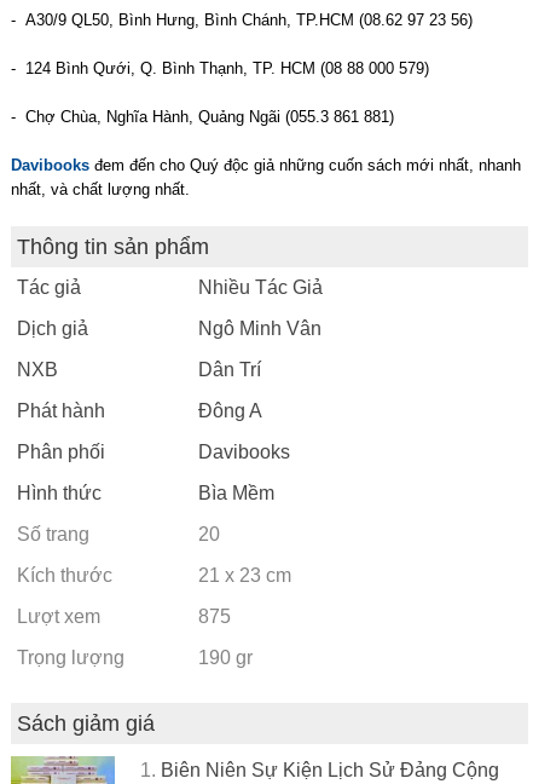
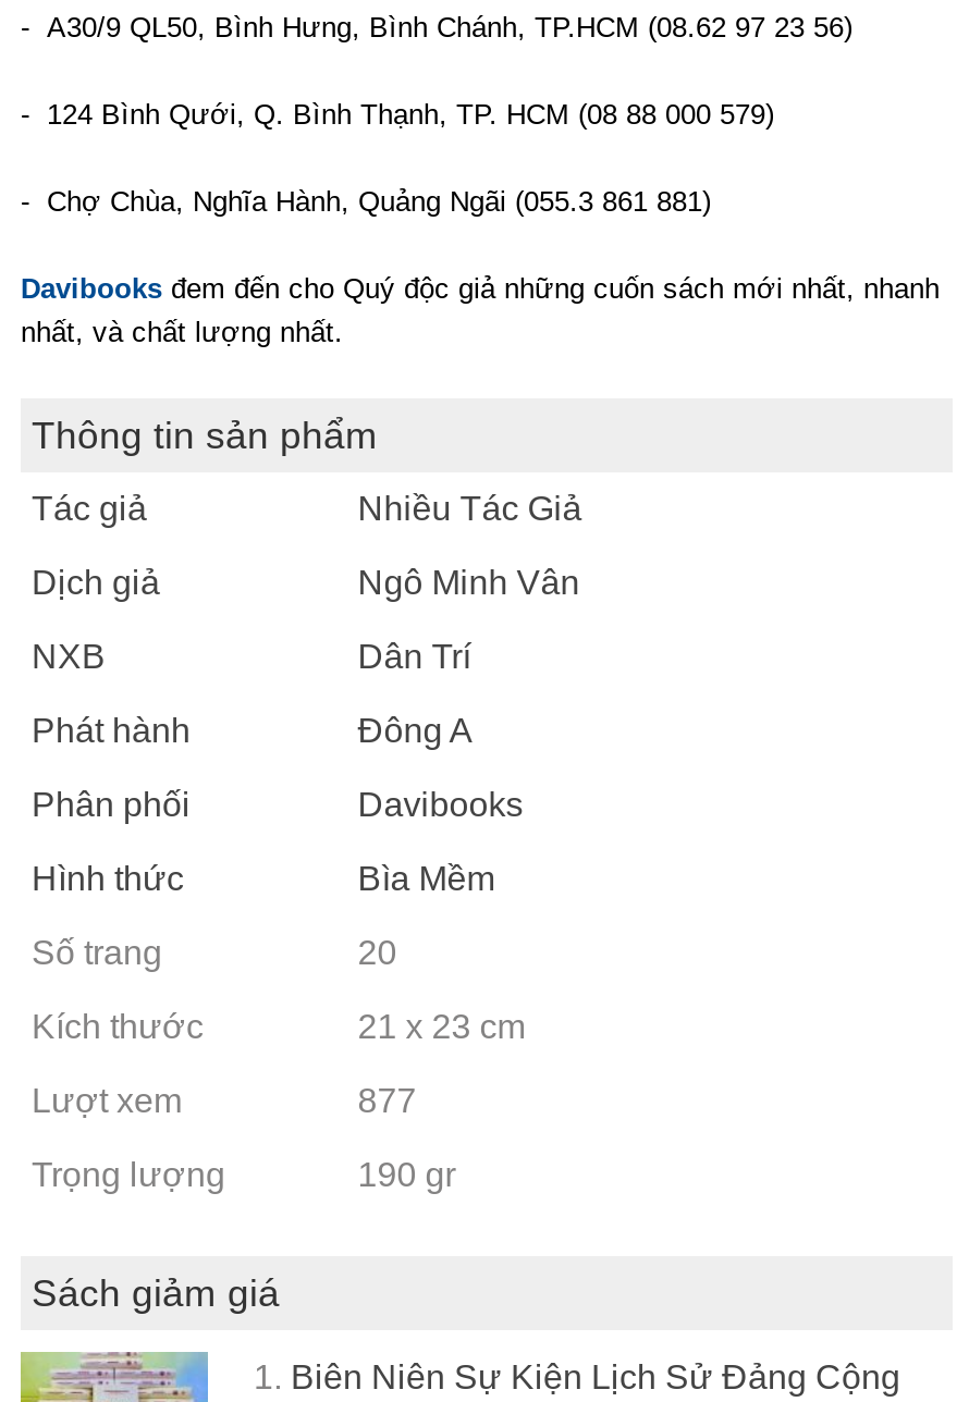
[198,606,231,626] 875 -> [358,1081,417,1118] 877

